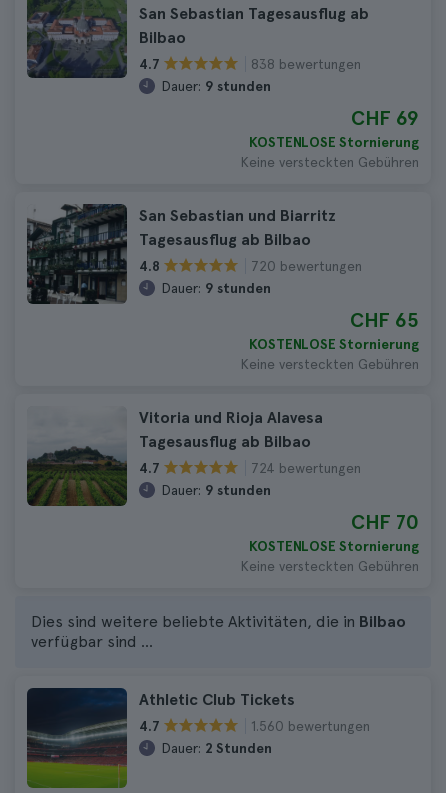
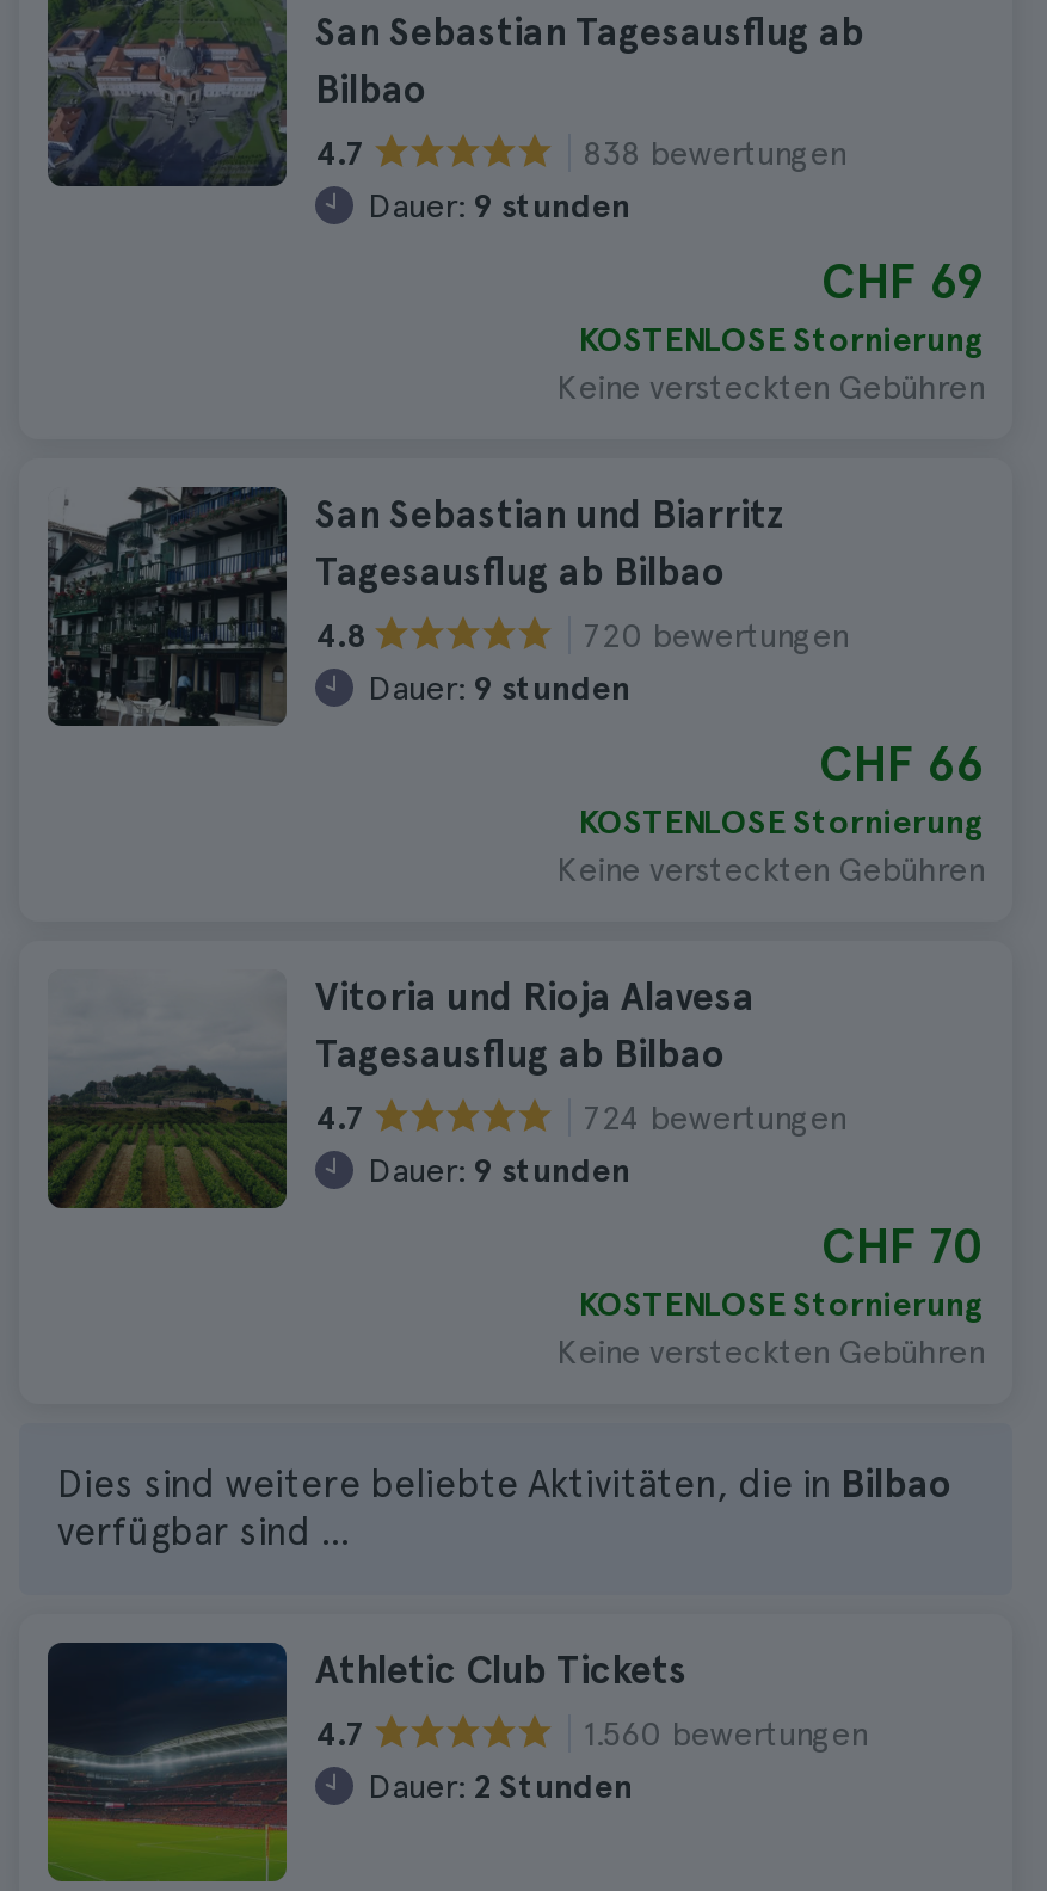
[350,308,419,332] CHF 65 -> [819,735,984,793] CHF 66

